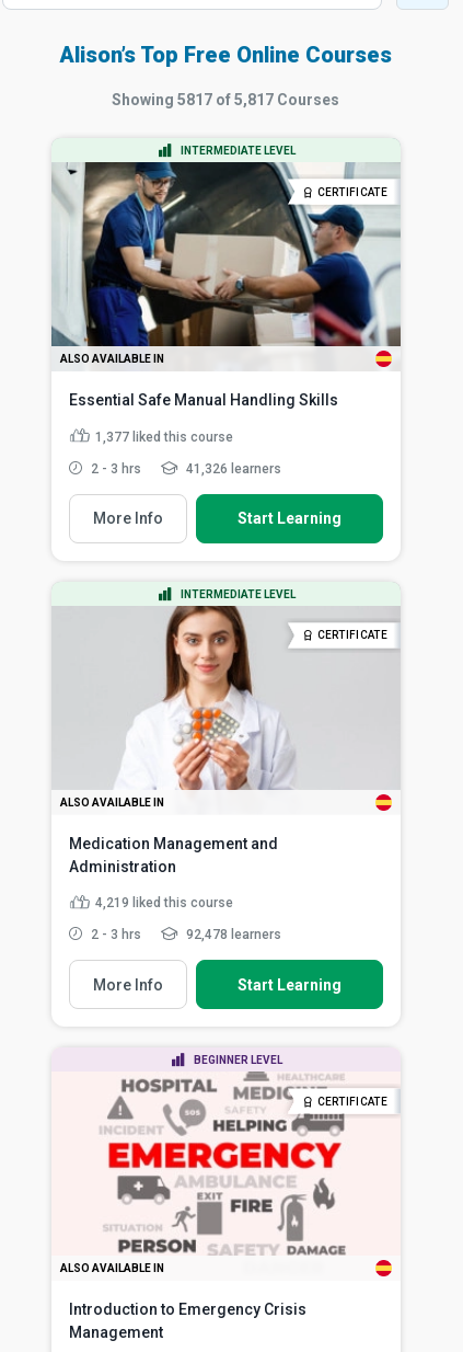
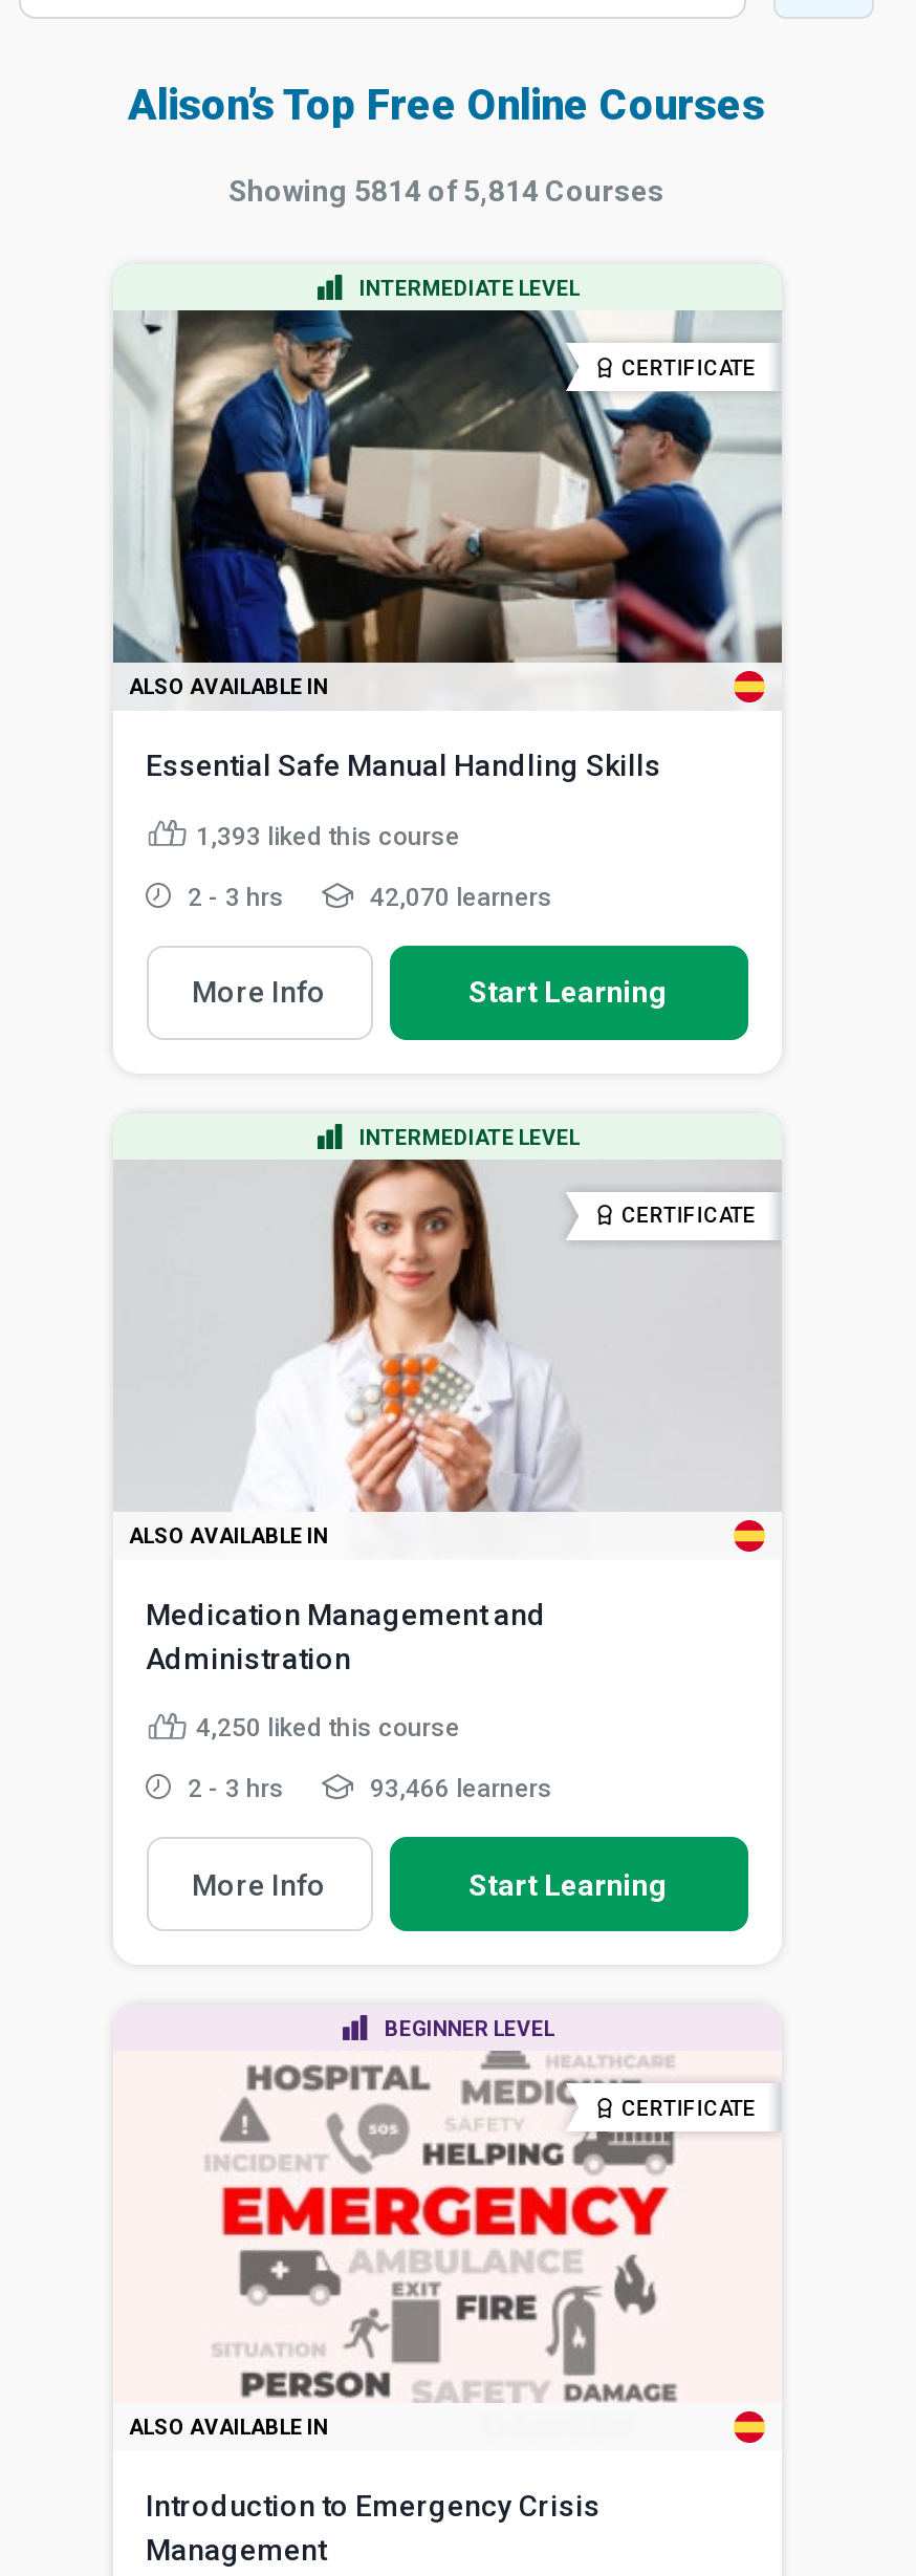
[112,91,339,108] Showing 5817 of 5,817 Courses -> [228,174,664,208] Showing 5814 of 5,814 Courses
[95,429,233,445] 1,377 liked this course -> [196,822,460,851] 1,393 liked this course
[182,461,281,476] 41,326 learners -> [364,882,552,911] 42,070 learners
[95,895,233,911] 4,219 liked this course -> [196,1714,460,1743] 4,250 liked this course
[182,927,281,942] 92,478 learners -> [364,1774,552,1803] 93,466 learners

